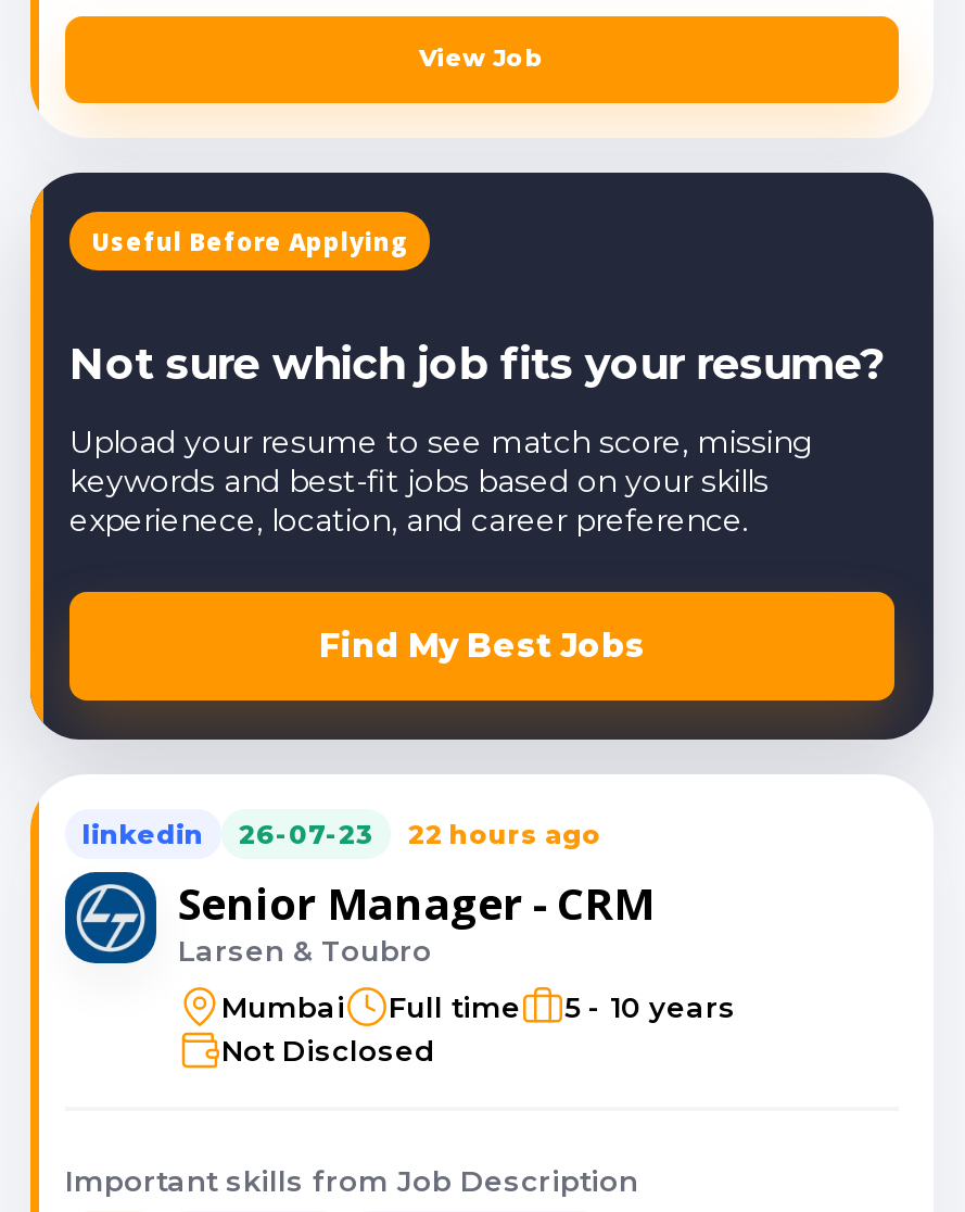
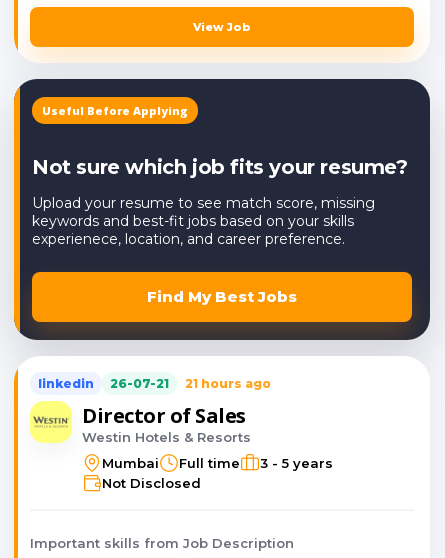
[63,818,653,968] [image] | 26-07-23 | 22 hours ago | Senior Manager - CRM | Larsen & Toubro -> [29,376,271,445] [image] | 26-07-21 | 21 hours ago | Director of Sales | Westin Hotels & Resorts
[221,989,736,1024] Mumbai Full time 5 - 10 years -> [102,455,333,471] Mumbai Full time 3 - 5 years

